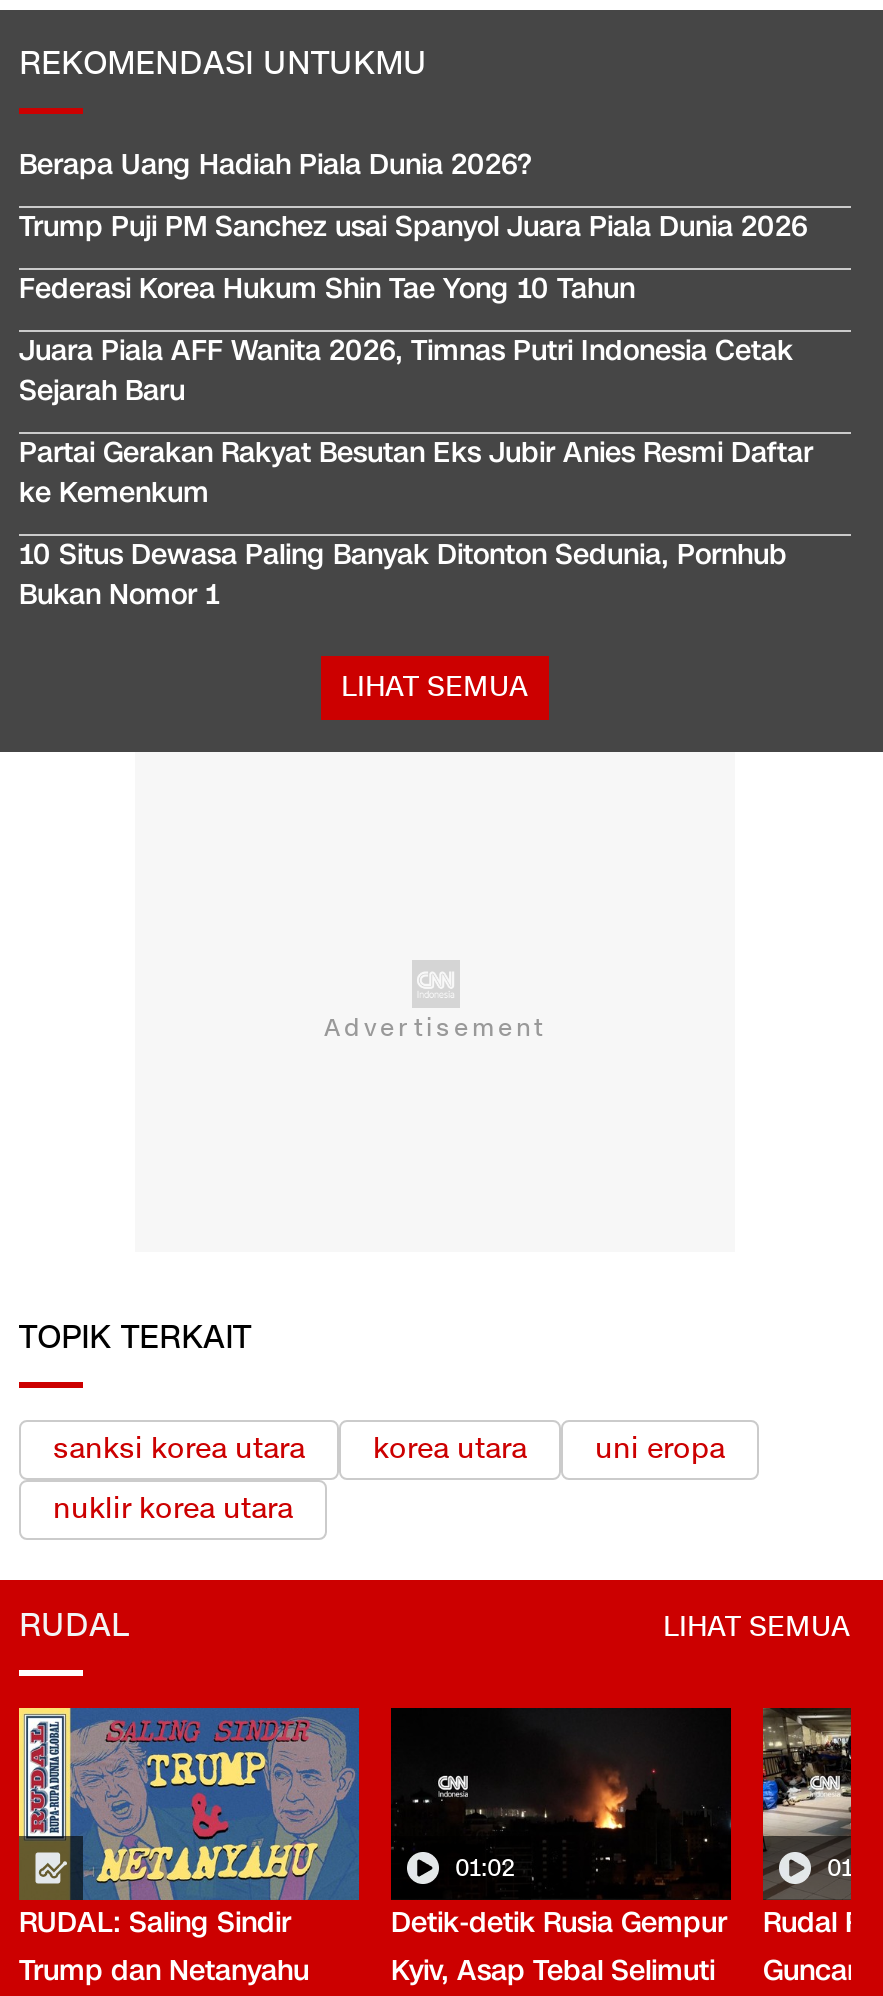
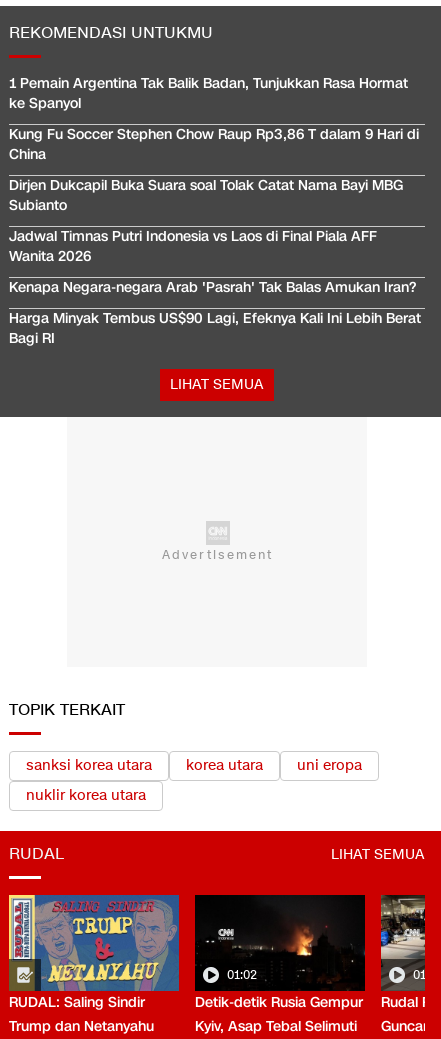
[19,147,531,185] Berapa Uang Hadiah Piala Dunia 2026? -> [9,74,408,113] 1 Pemain Argentina Tak Balik Badan, Tunjukkan Rasa Hormat | ke Spanyol
[19,209,807,247] Trump Puji PM Sanchez usai Spanyol Juara Piala Dunia 2026 -> [9,125,419,164] Kung Fu Soccer Stephen Chow Raup Rp3,86 T dalam 9 Hari di | China
[19,271,635,309] Federasi Korea Hukum Shin Tae Yong 10 Tahun -> [9,176,403,215] Dirjen Dukcapil Buka Suara soal Tolak Catat Nama Bayi MBG | Subianto
[19,333,793,411] Juara Piala AFF Wanita 2026, Timnas Putri Indonesia Cetak | Sejarah Baru -> [9,227,377,266] Jadwal Timnas Putri Indonesia vs Laos di Final Piala AFF | Wanita 2026
[19,435,813,513] Partai Gerakan Rakyat Besutan Eks Jubir Anies Resmi Daftar | ke Kemenkum -> [9,278,416,297] Kenapa Negara-negara Arab 'Pasrah' Tak Balas Amukan Iran?
[19,537,787,615] 10 Situs Dewasa Paling Banyak Ditonton Sedunia, Pornhub | Bukan Nomor 1 -> [9,309,421,348] Harga Minyak Tembus US$90 Lagi, Efeknya Kali Ini Lebih Berat | Bagi RI

